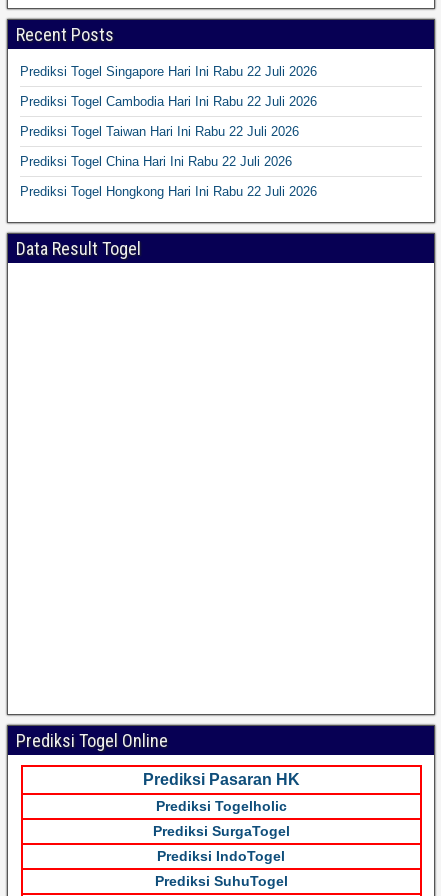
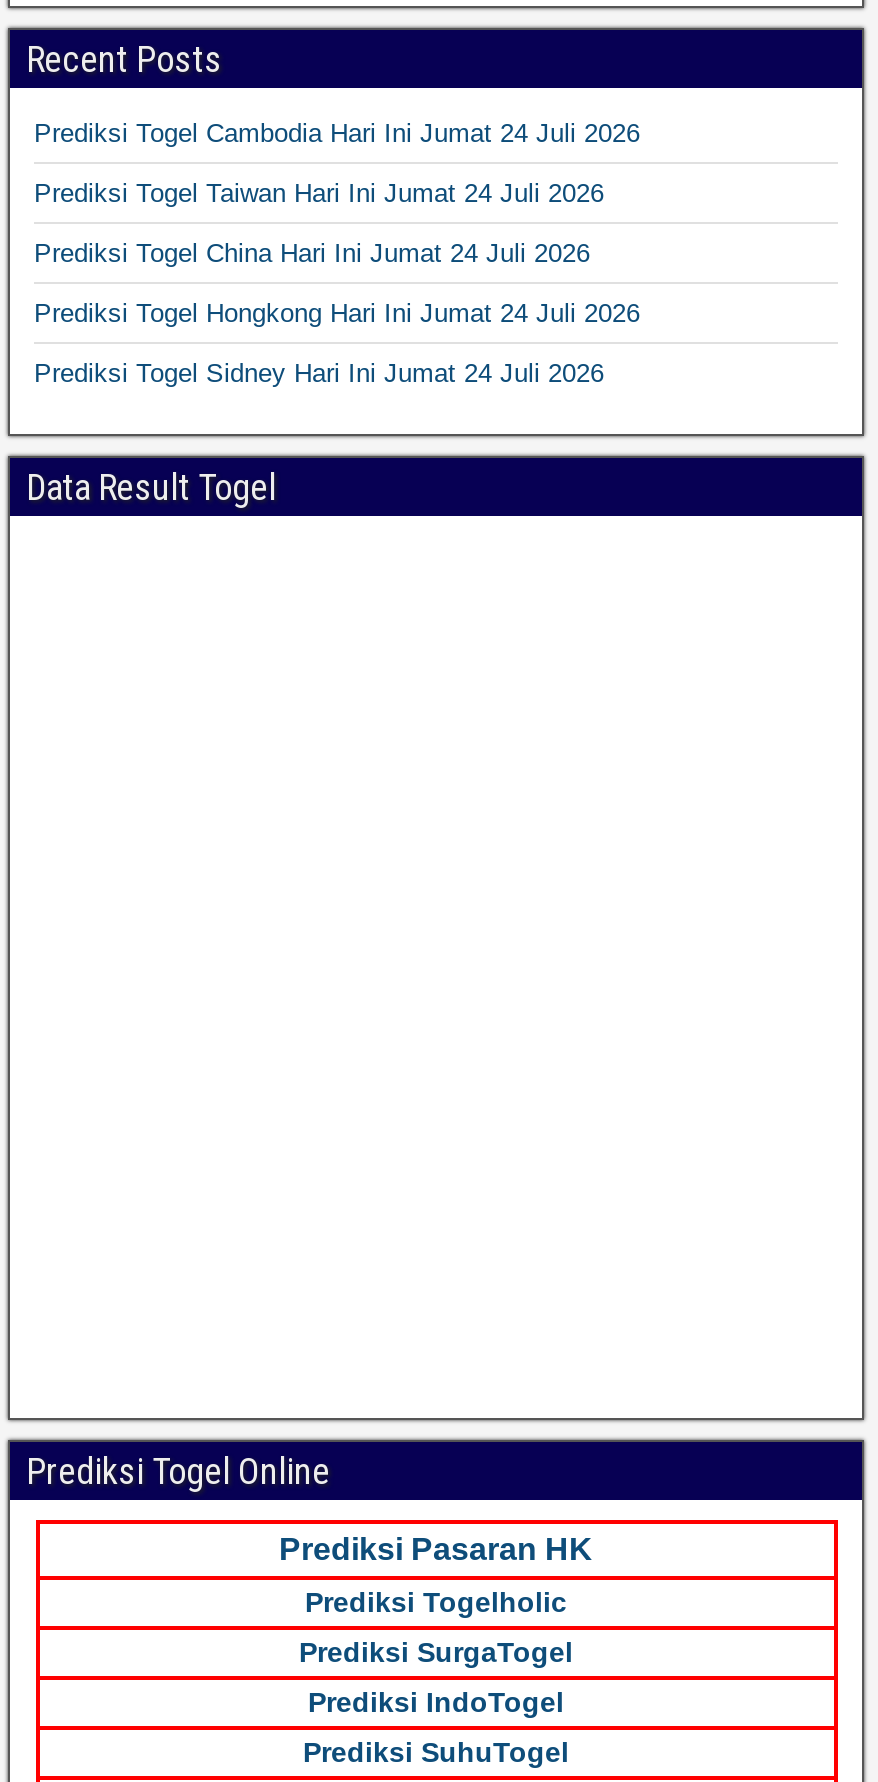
[20,64,317,79] Prediksi Togel Singapore Hari Ini Rabu 22 Juli 2026 -> [34,118,640,148] Prediksi Togel Cambodia Hari Ini Jumat 24 Juli 2026
[20,94,317,109] Prediksi Togel Cambodia Hari Ini Rabu 22 Juli 2026 -> [34,178,604,208] Prediksi Togel Taiwan Hari Ini Jumat 24 Juli 2026
[20,124,299,139] Prediksi Togel Taiwan Hari Ini Rabu 22 Juli 2026 -> [34,238,590,268] Prediksi Togel China Hari Ini Jumat 24 Juli 2026
[20,154,292,169] Prediksi Togel China Hari Ini Rabu 22 Juli 2026 -> [34,298,640,328] Prediksi Togel Hongkong Hari Ini Jumat 24 Juli 2026
[20,184,317,199] Prediksi Togel Hongkong Hari Ini Rabu 22 Juli 2026 -> [34,358,604,388] Prediksi Togel Sidney Hari Ini Jumat 24 Juli 2026

